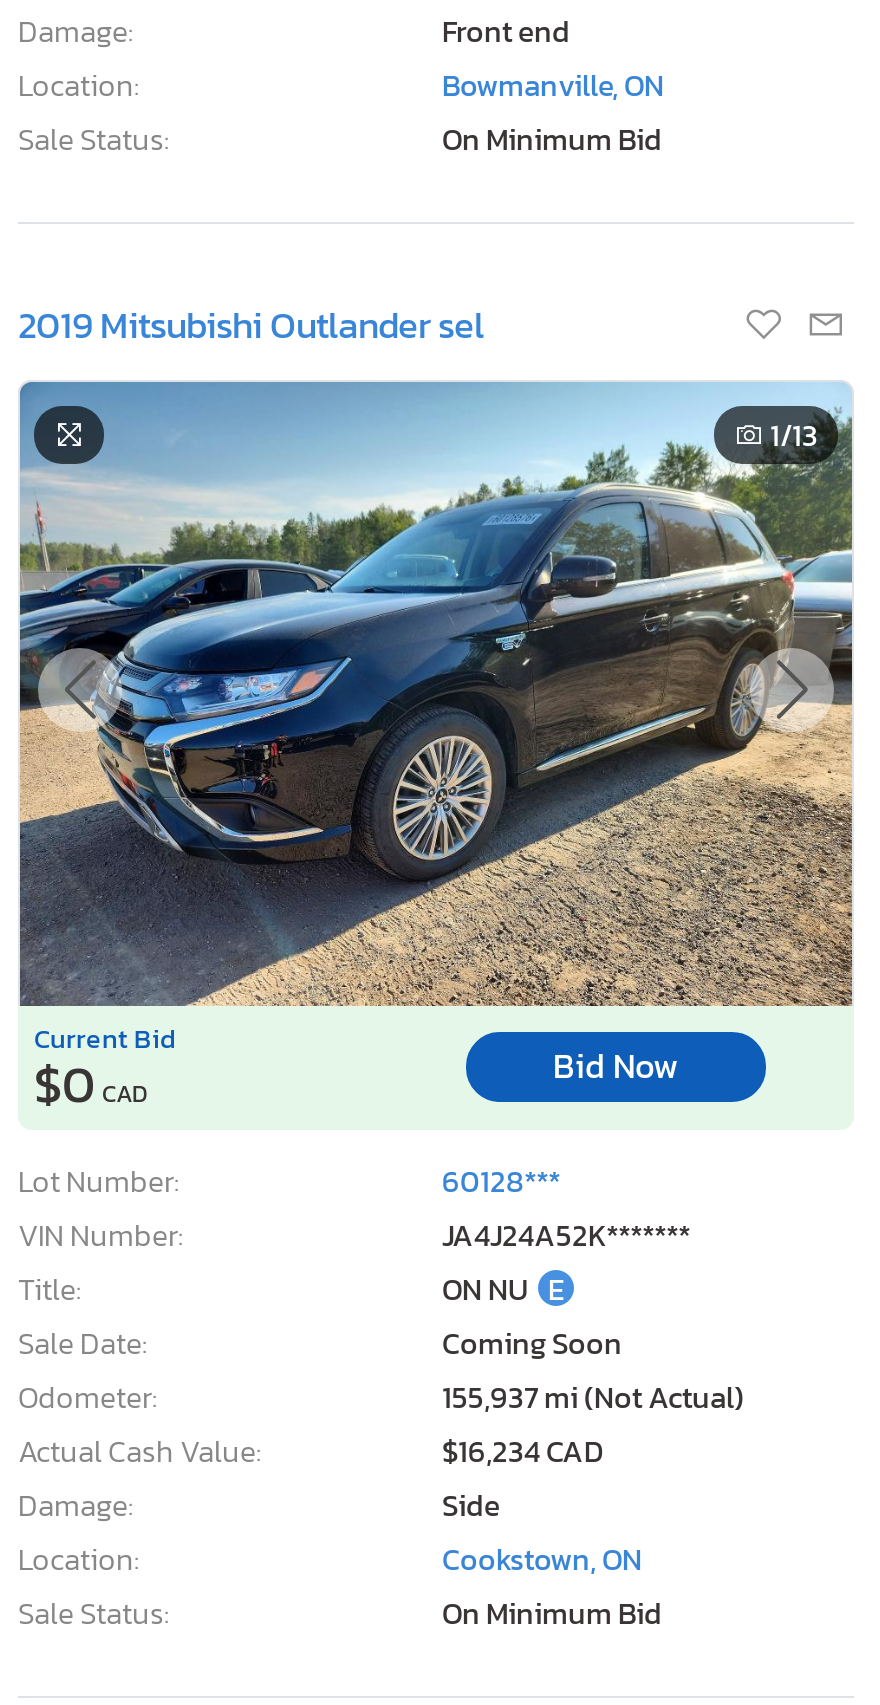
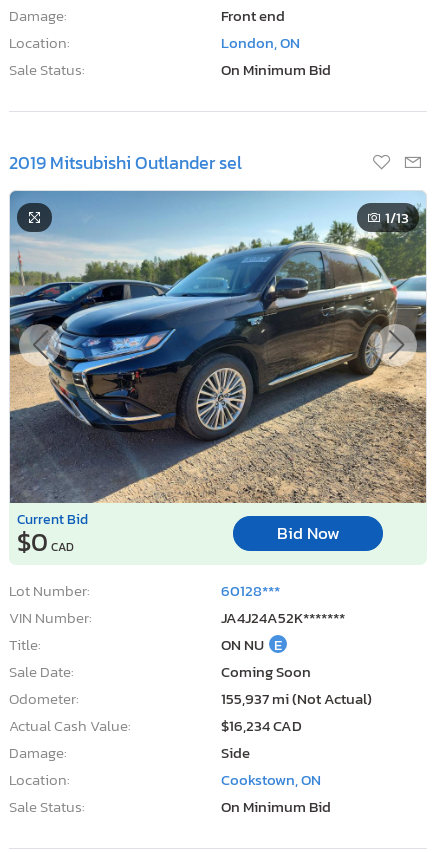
[442,61,664,107] Bowmanville, ON -> [221,31,300,54] London, ON

